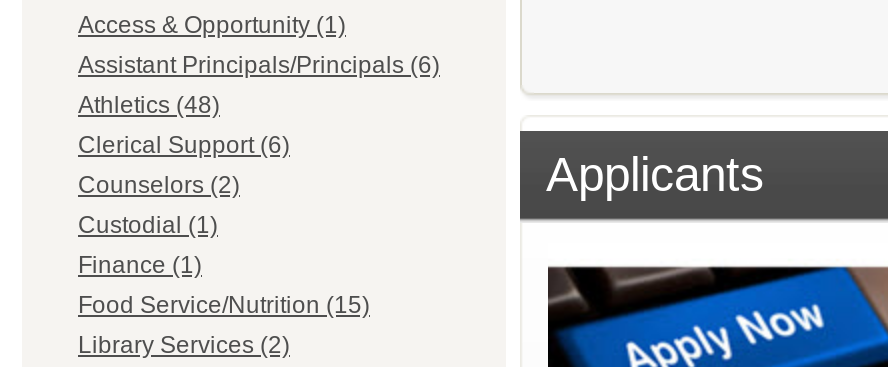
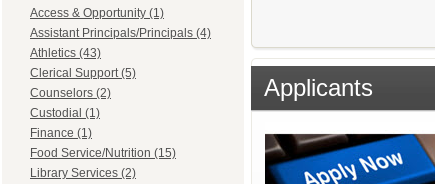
[78,51,440,79] Assistant Principals/Principals (6) -> [30,26,211,40] Assistant Principals/Principals (4)
[78,91,220,119] Athletics (48) -> [30,46,101,60] Athletics (43)
[78,131,290,159] Clerical Support (6) -> [30,66,136,80] Clerical Support (5)

